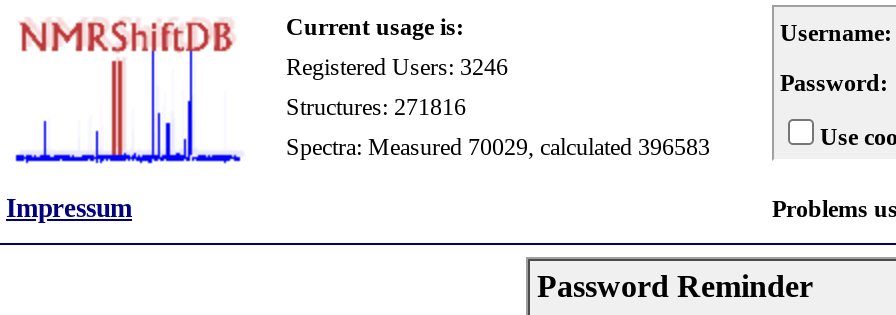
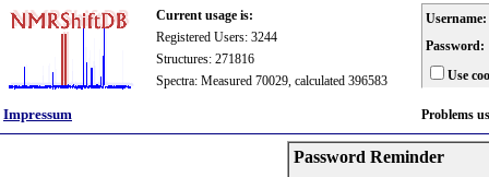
[286,53,508,81] Registered Users: 3246 -> [156,29,277,45] Registered Users: 3244

